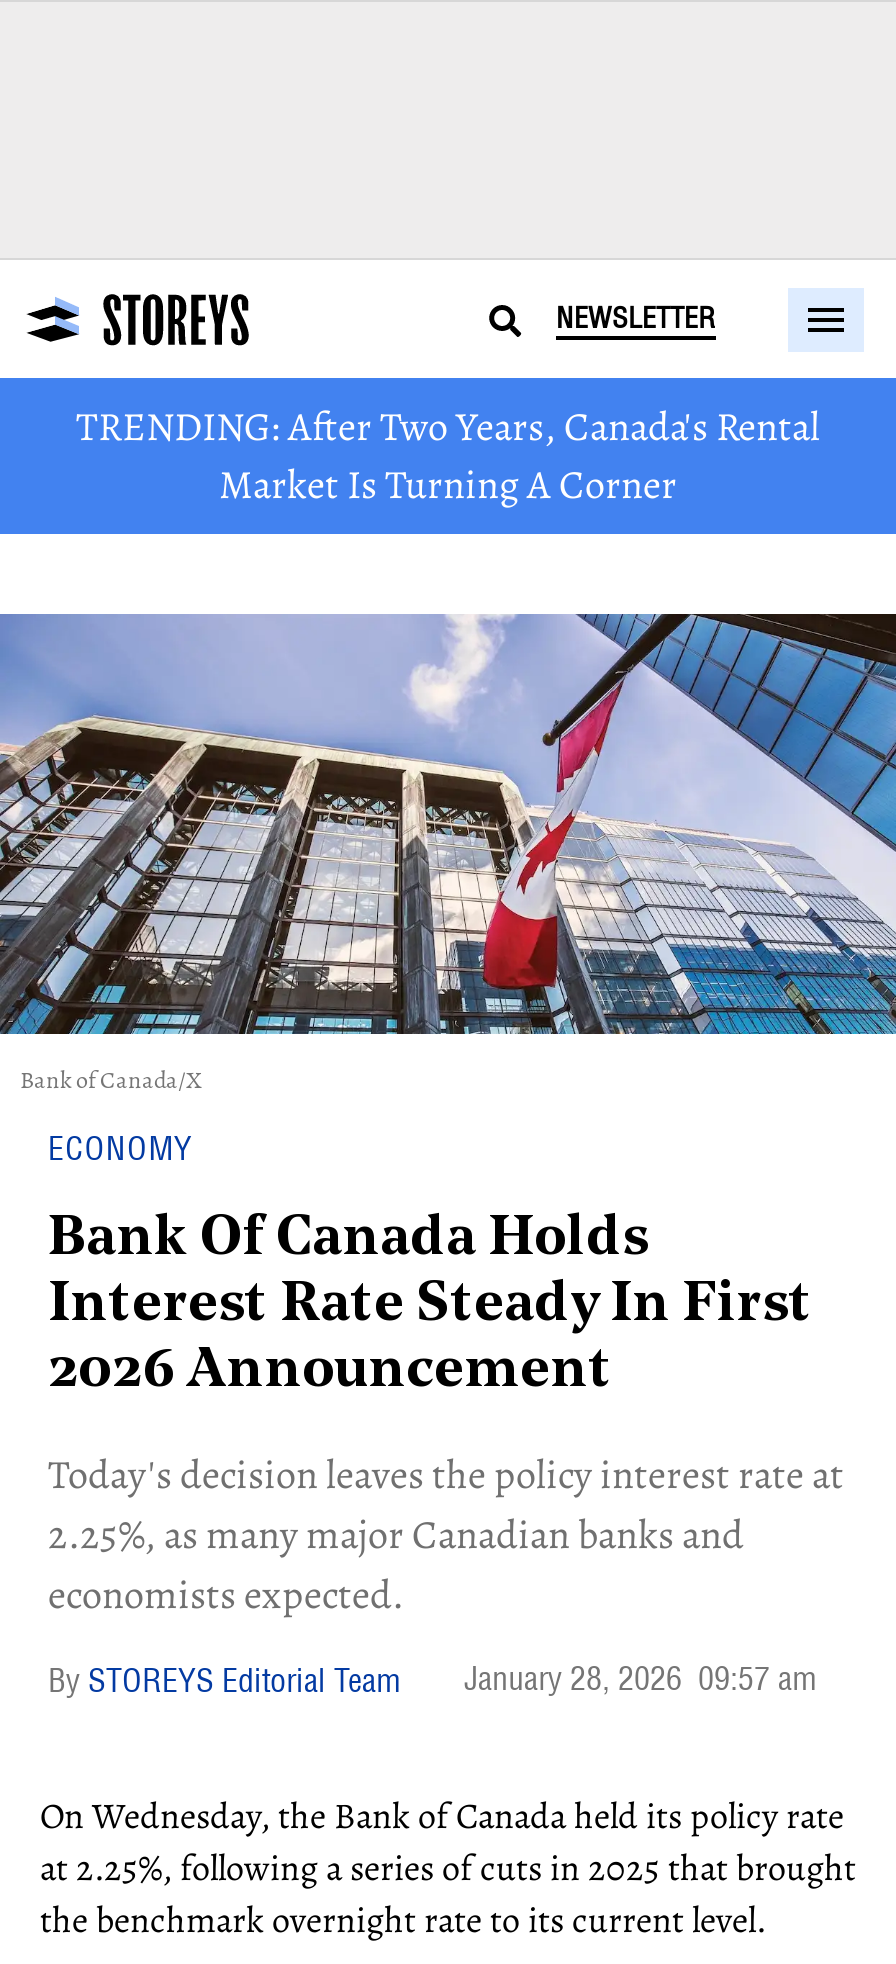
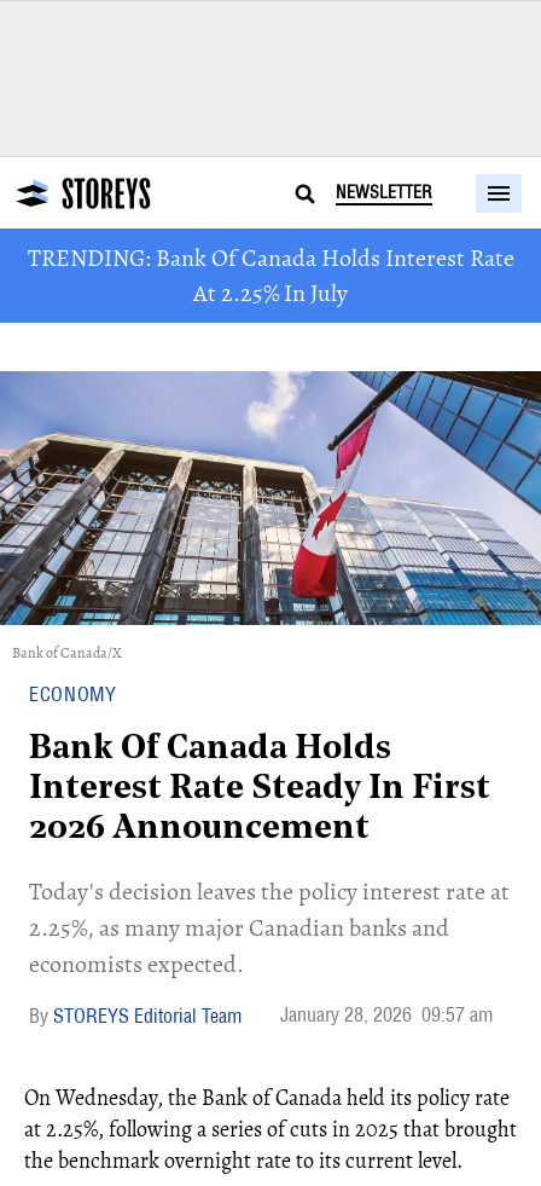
[76,400,820,512] TRENDING: After Two Years, Canada's Rental | Market Is Turning A Corner -> [27,242,514,309] TRENDING: Bank Of Canada Holds Interest Rate | At 2.25% In July

